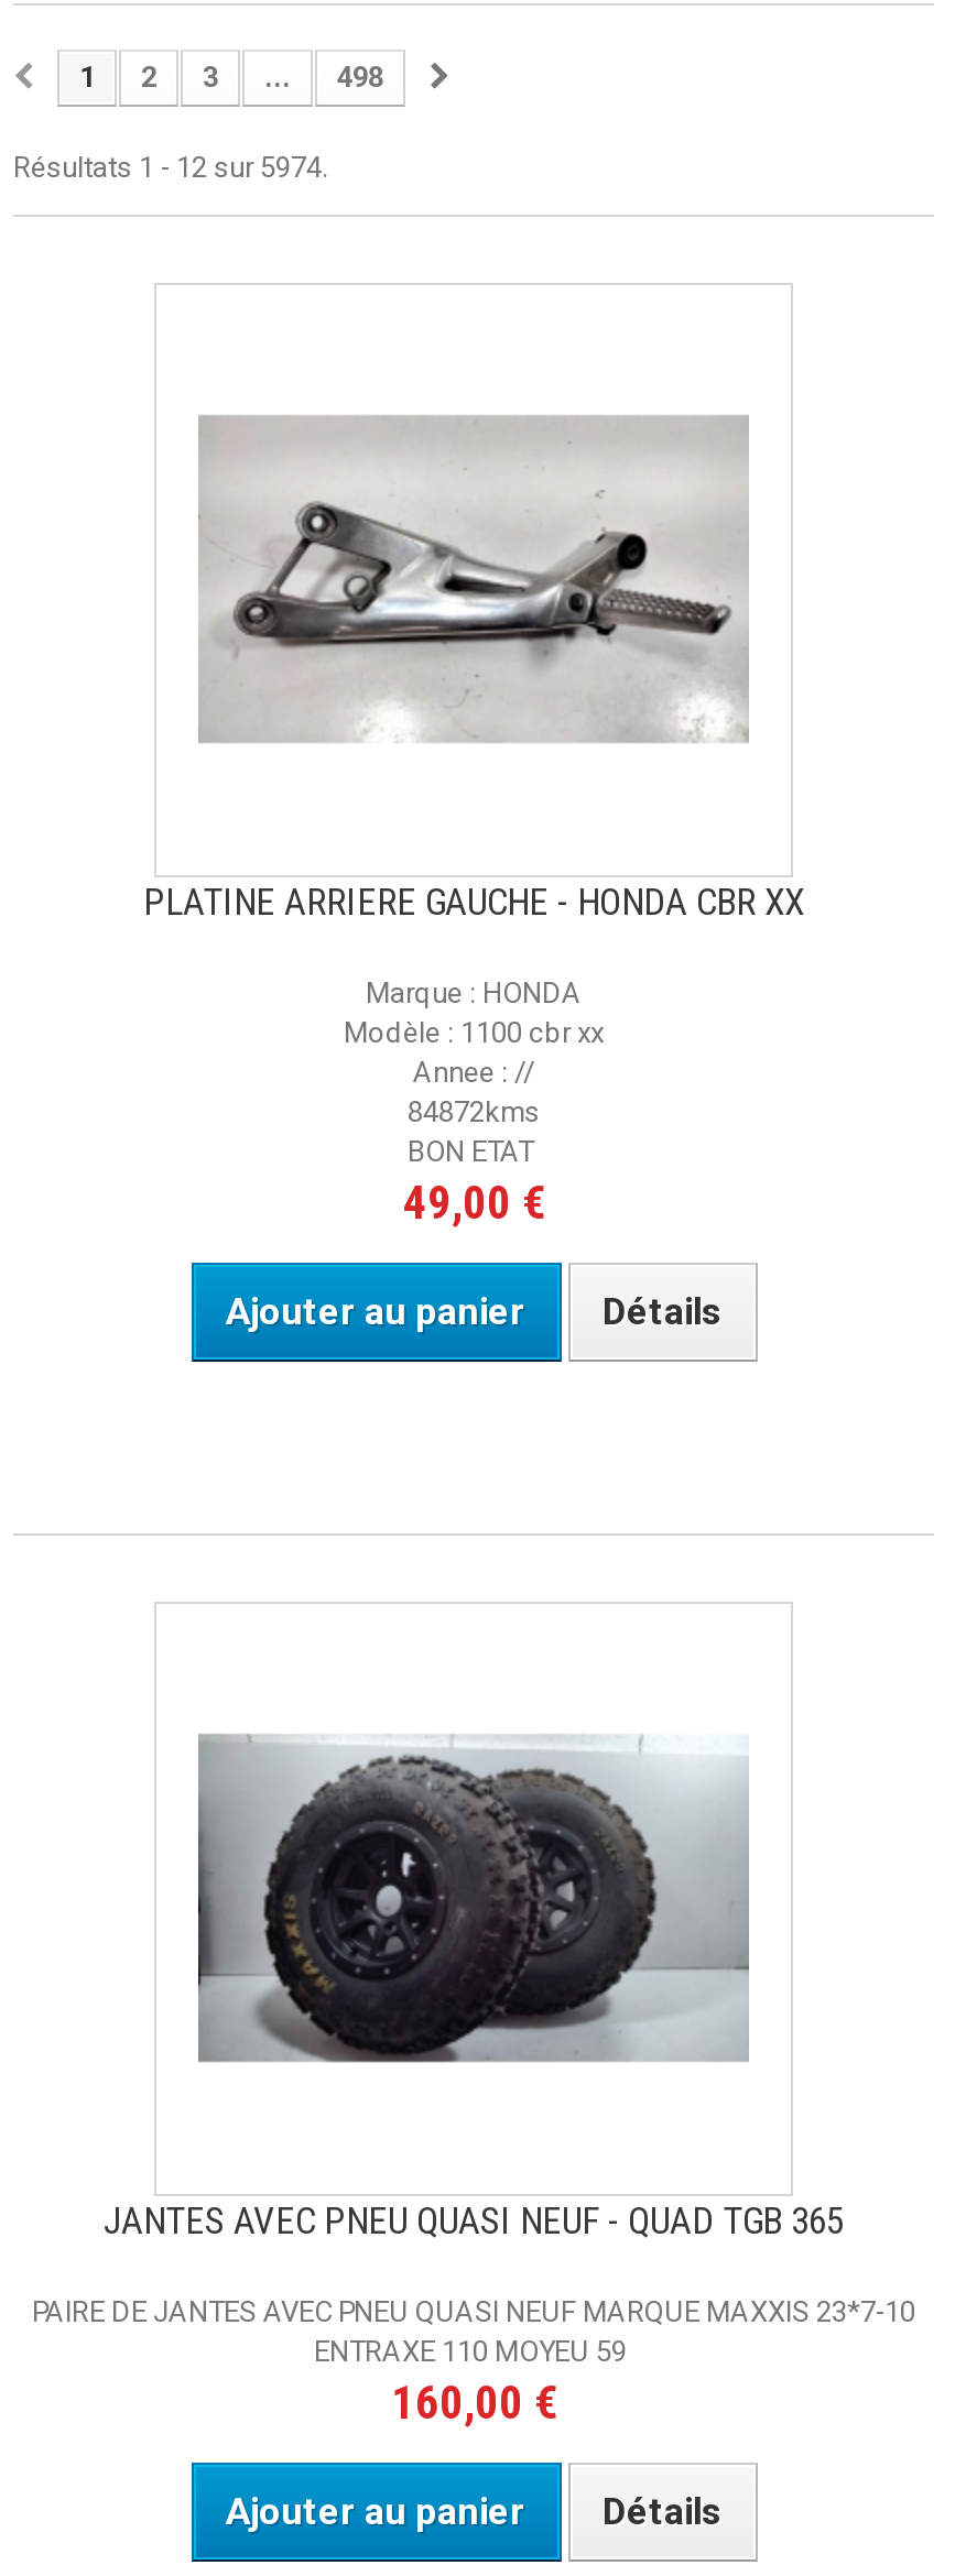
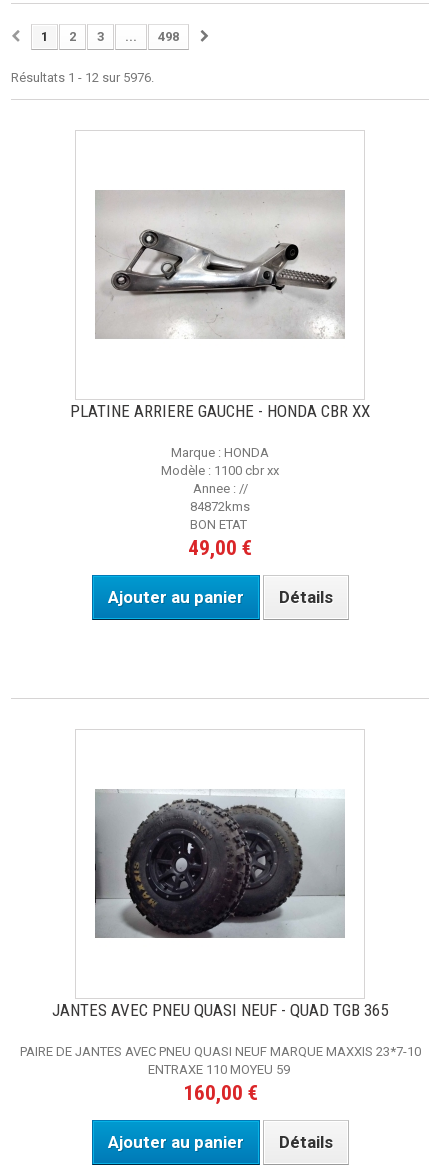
[13,151,328,184] Résultats 1 - 12 sur 5974. -> [11,70,154,85] Résultats 1 - 12 sur 5976.

